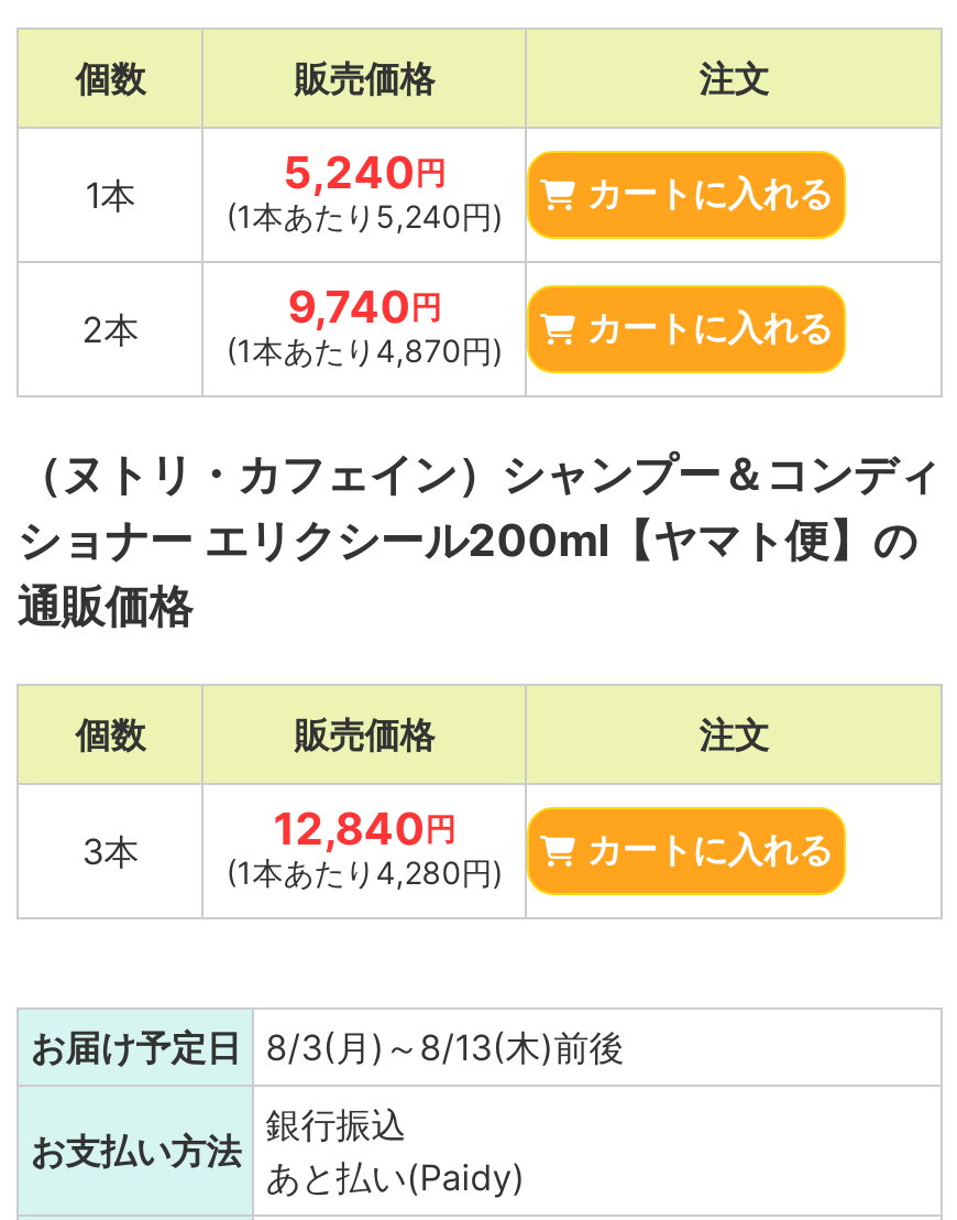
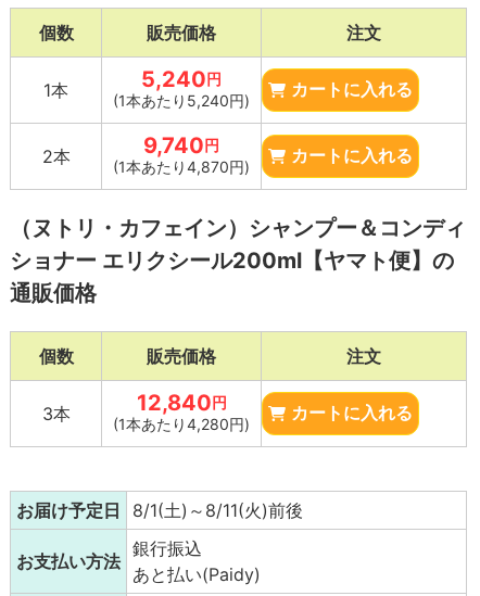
[30,1025,624,1069] お届け予定日 8/3(月)～8/13(木)前後 -> [17,499,303,521] お届け予定日 8/1(土)～8/11(火)前後

